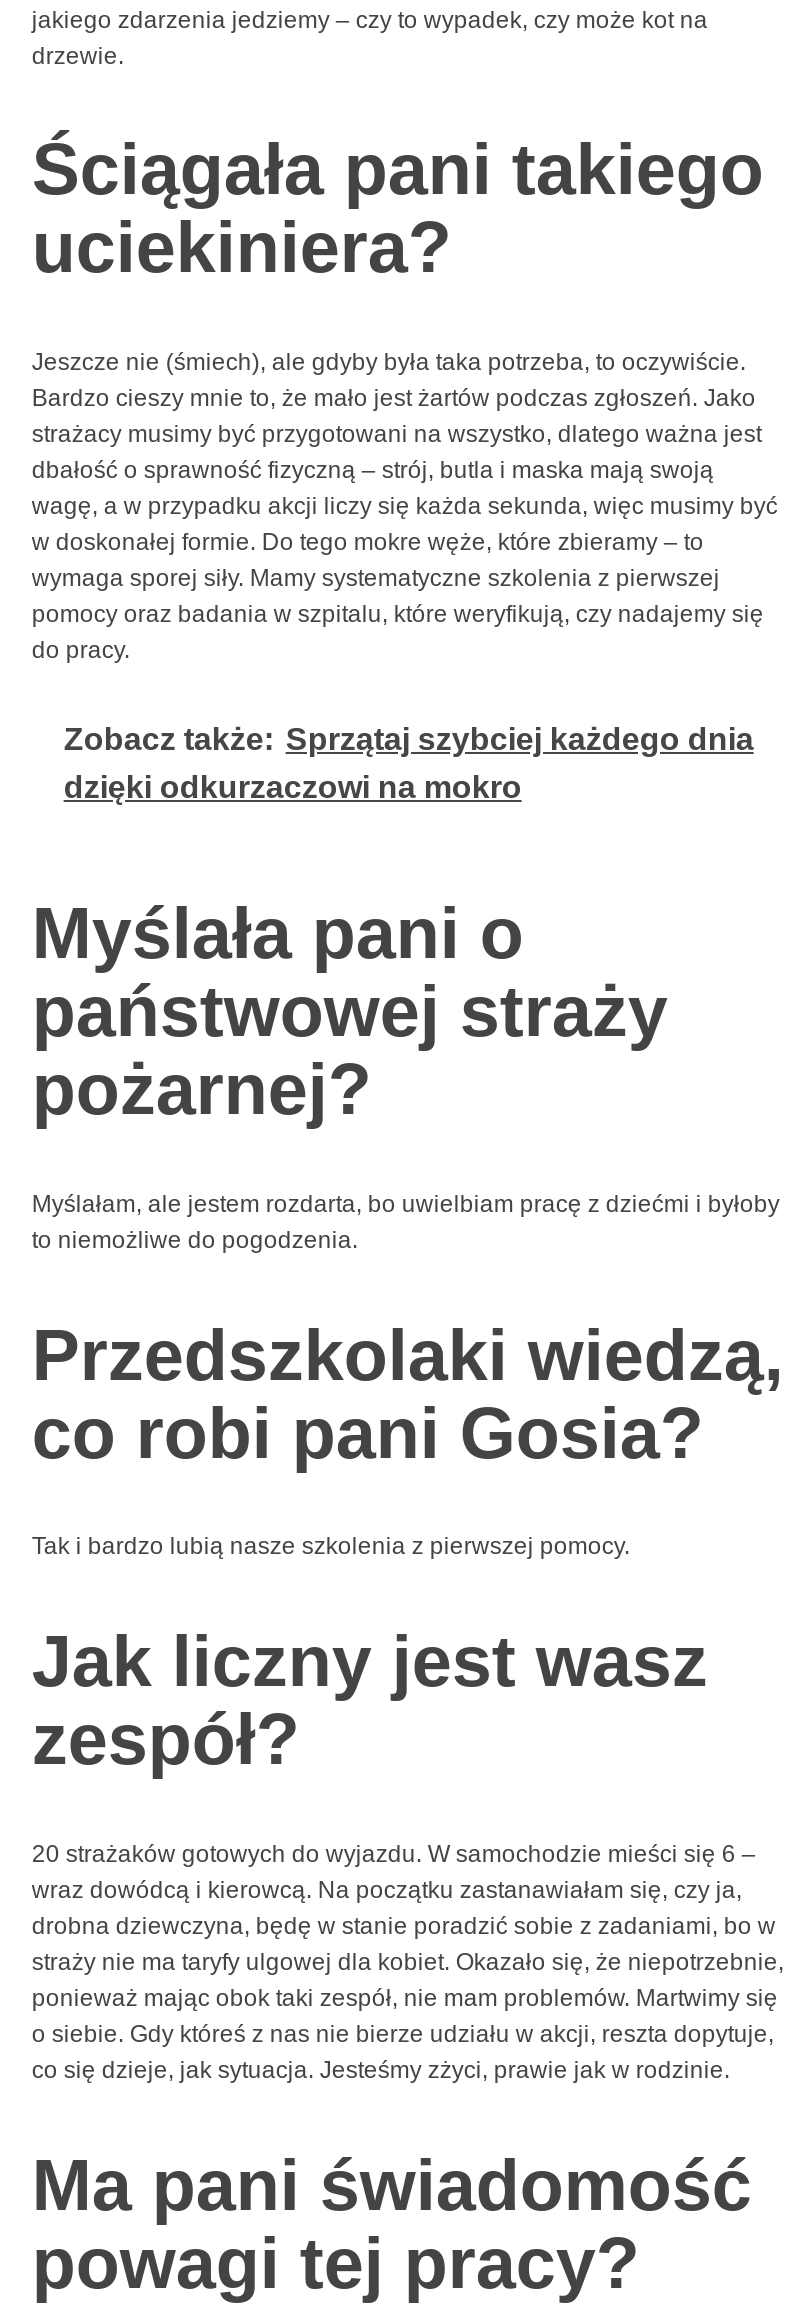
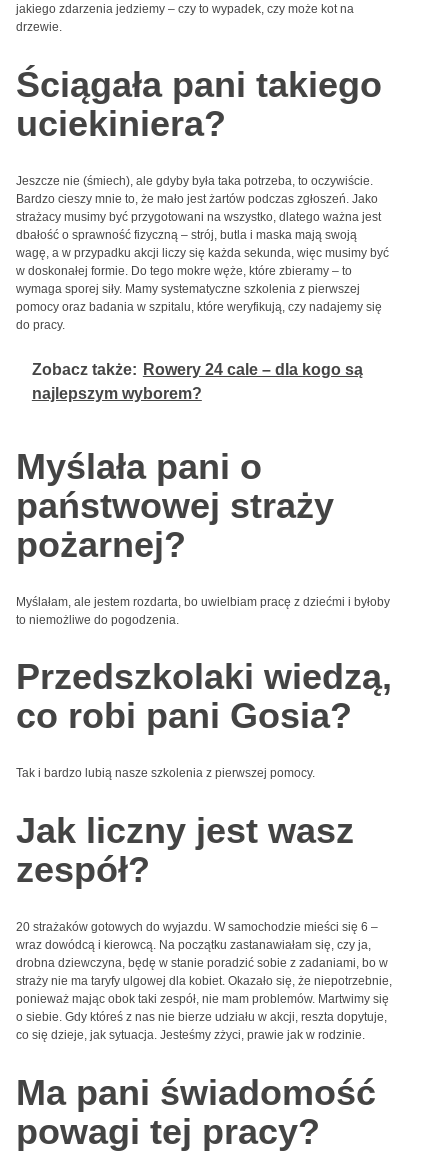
[64,722,754,804] Zobacz także: Sprzątaj szybciej każdego dnia | dzięki odkurzaczowi na mokro -> [32,361,363,402] Zobacz także: Rowery 24 cale – dla kogo są | najlepszym wyborem?

